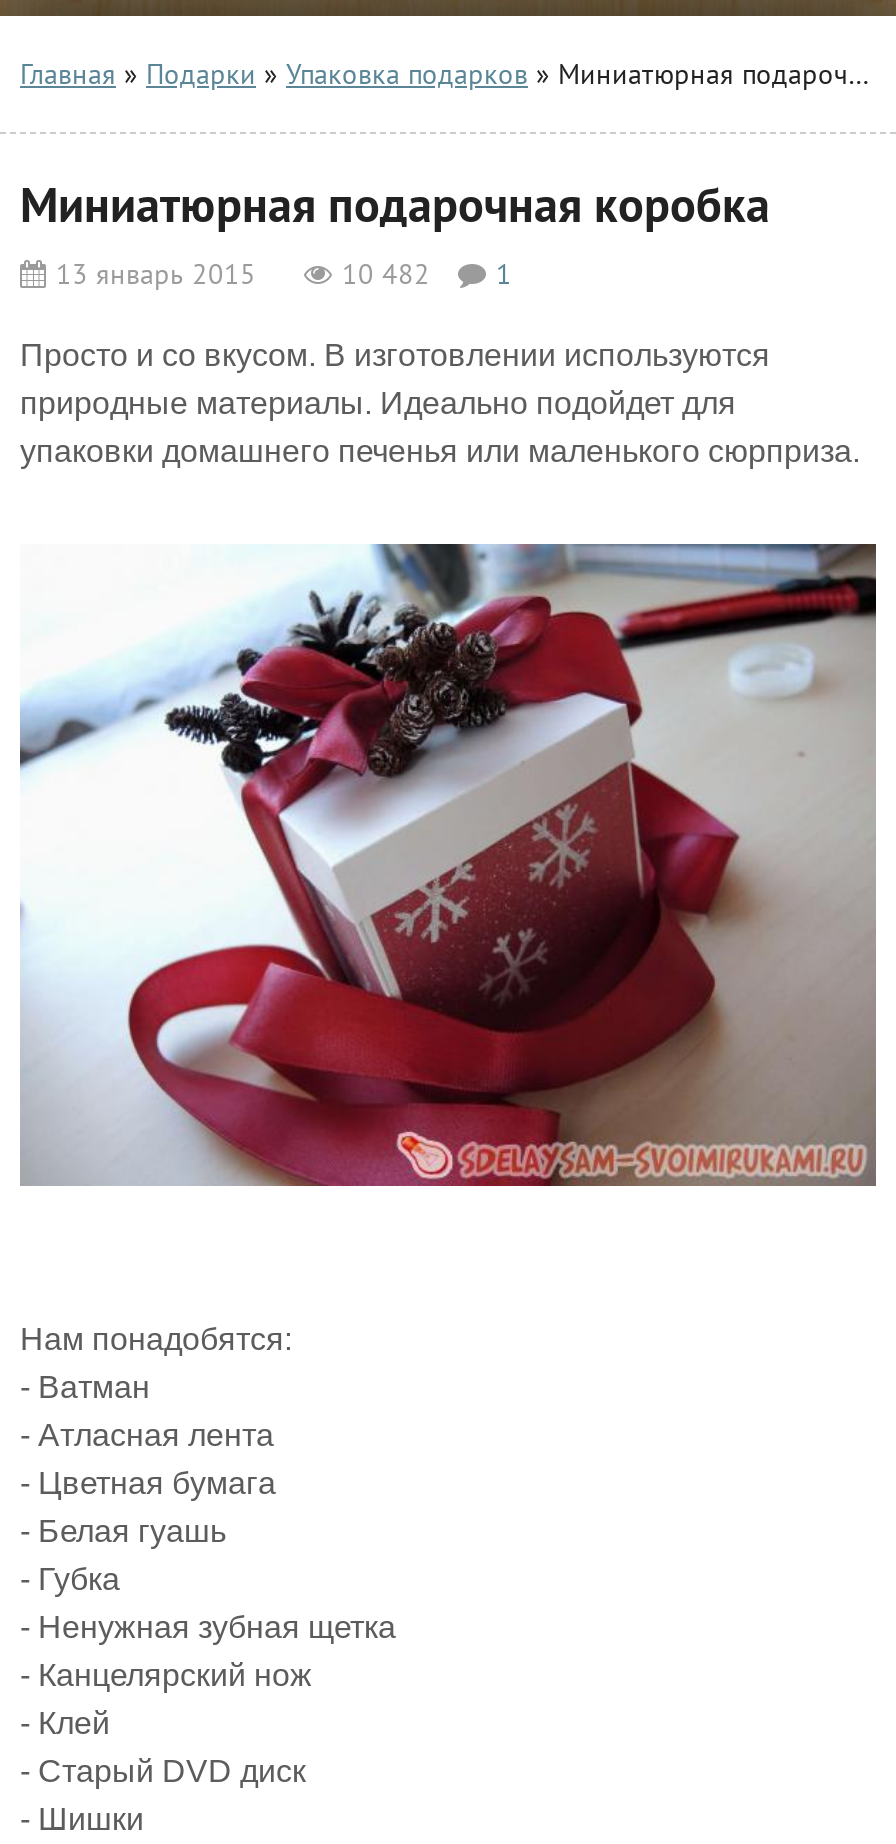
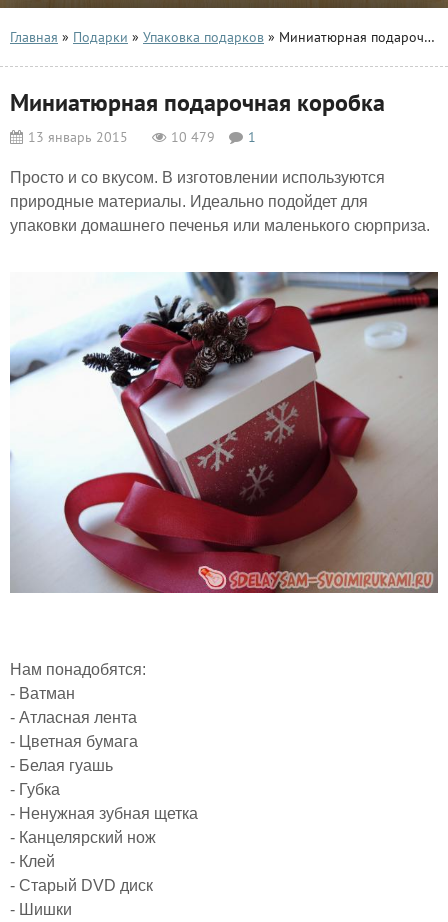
[342,256,512,292] 10 482 1 -> [171,128,256,146] 10 479 1

